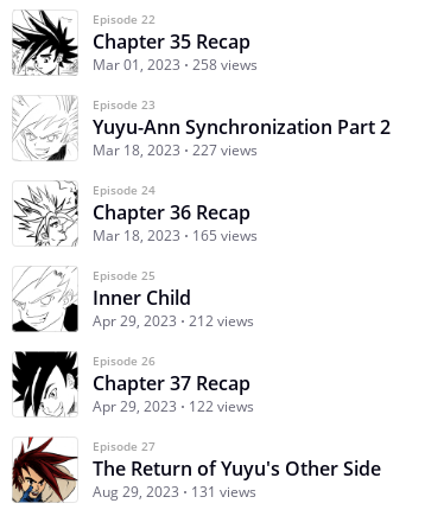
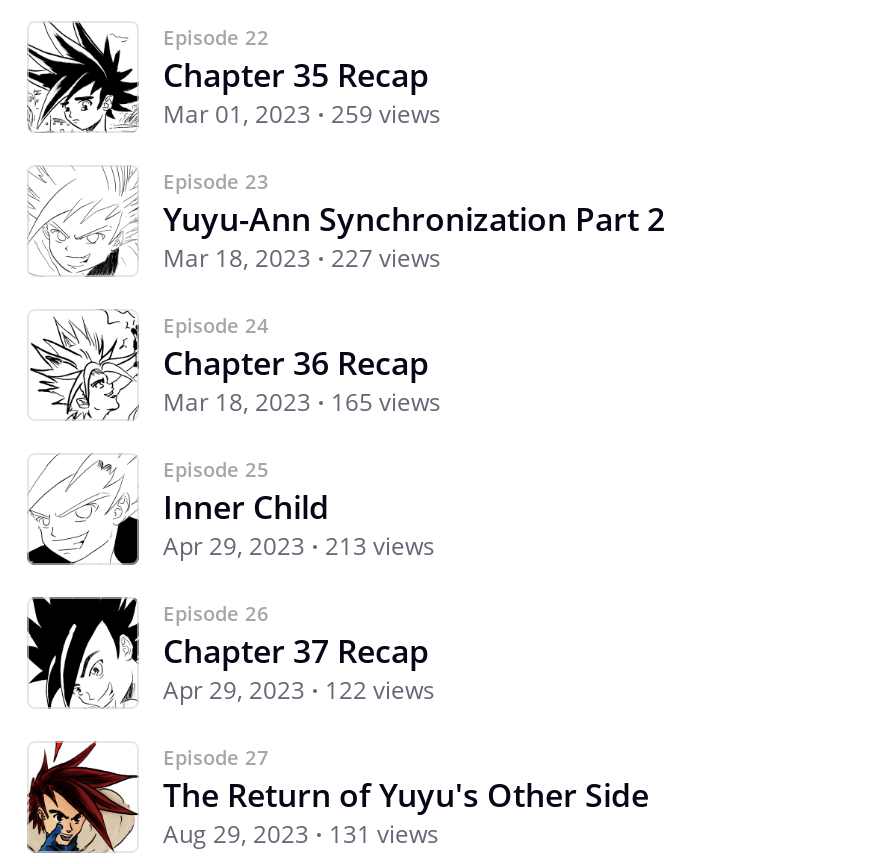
[93,55,258,75] Mar 01, 2023 258 views -> [163,97,441,131] Mar 01, 2023 259 views
[93,311,254,331] Apr 29, 2023 212 views -> [163,529,435,563] Apr 29, 2023 213 views

